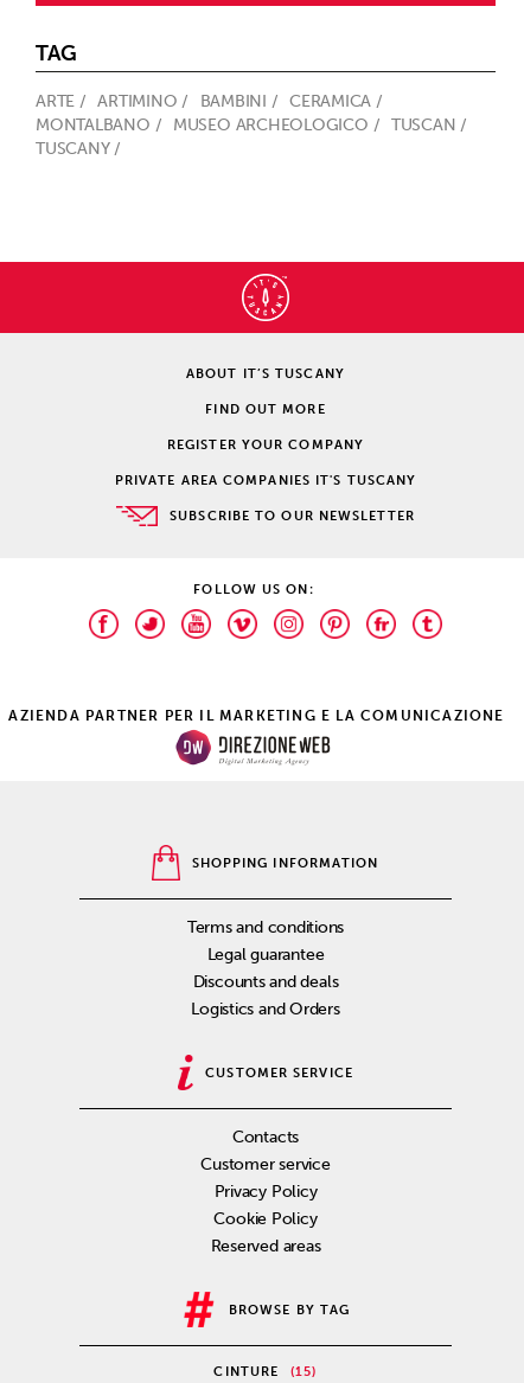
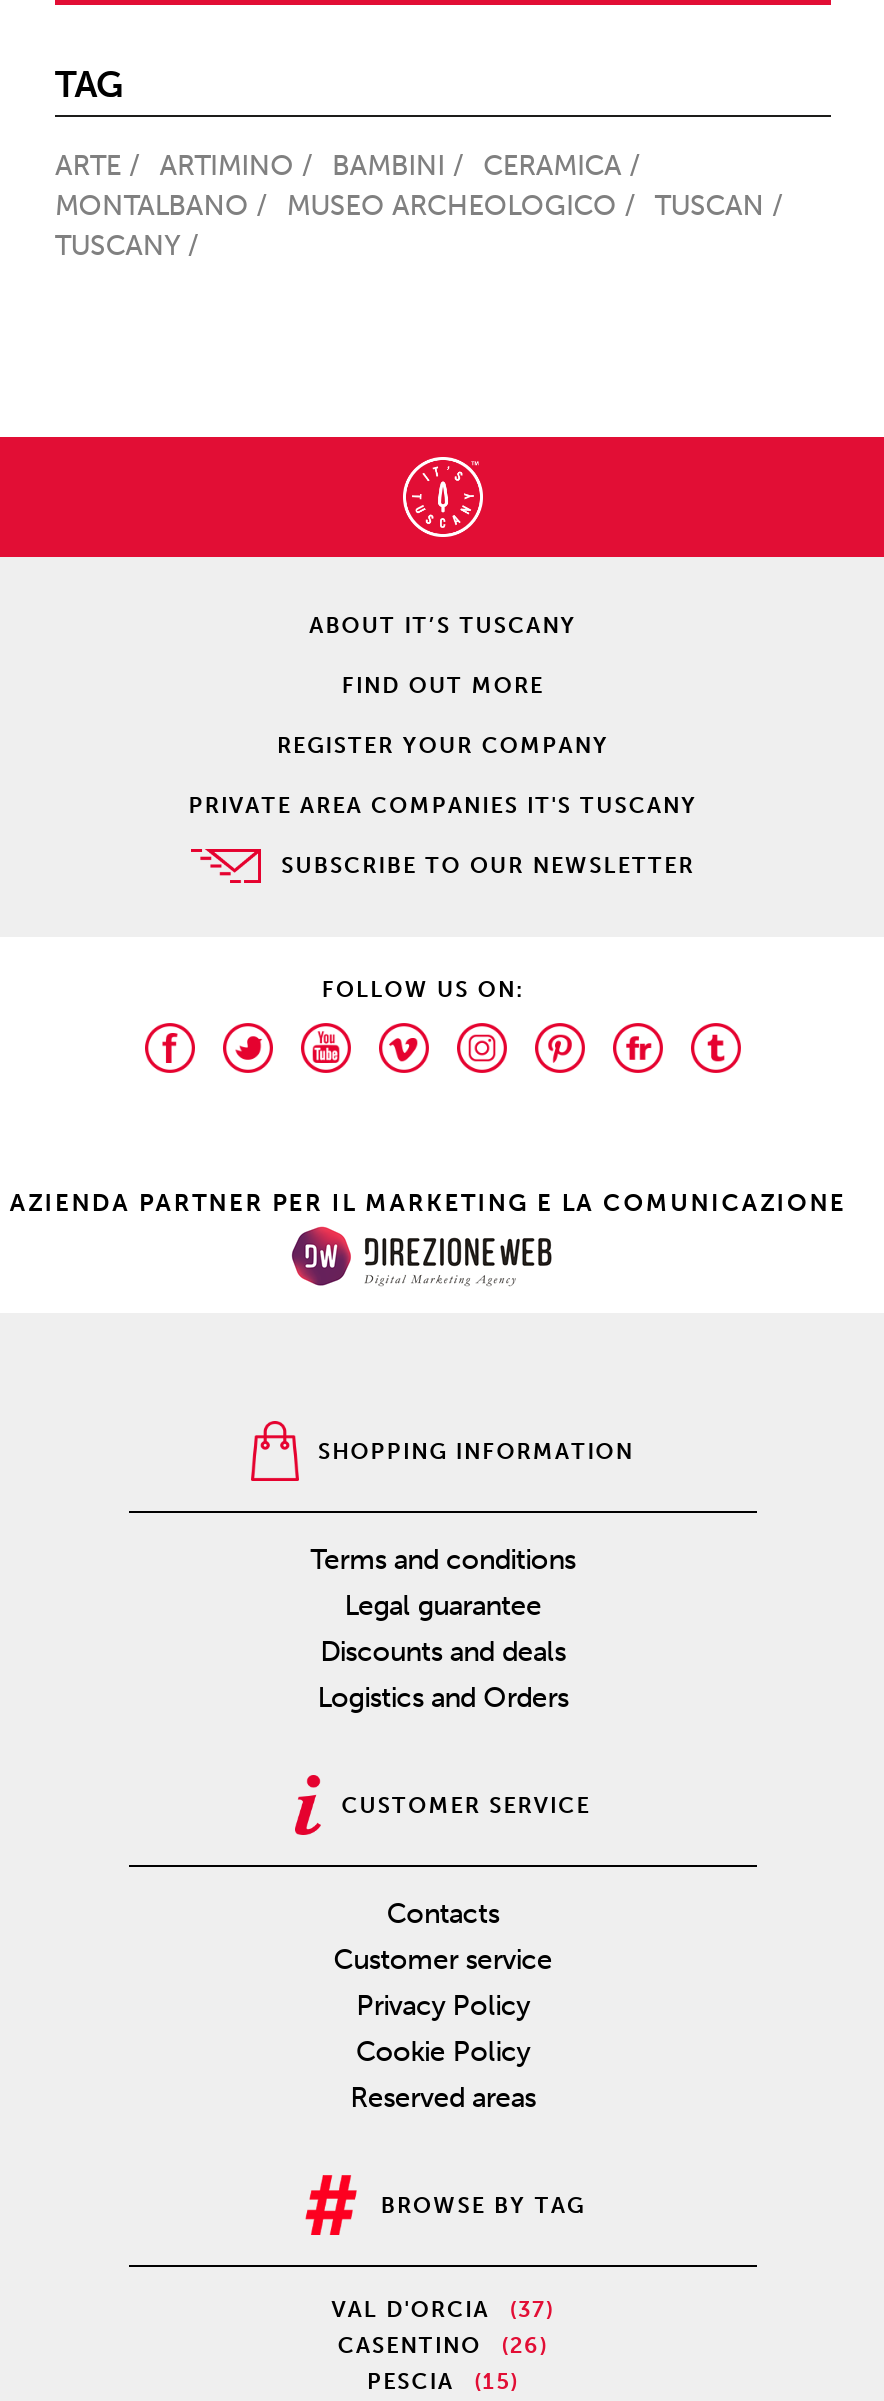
[214,1364,279,1379] CINTURE -> [331,2297,555,2395] VAL D'ORCIA | (37) | CASENTINO | (26) | PESCIA

